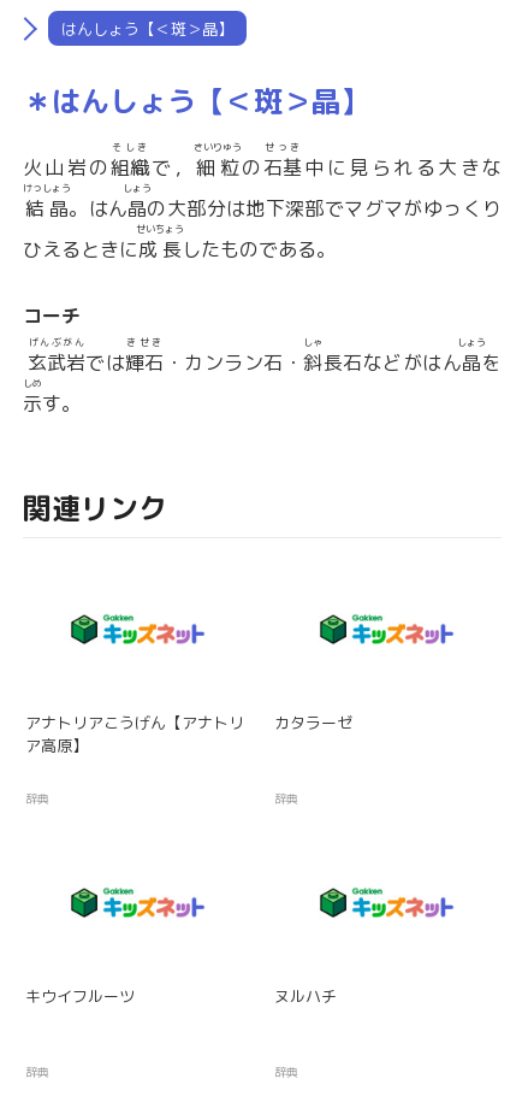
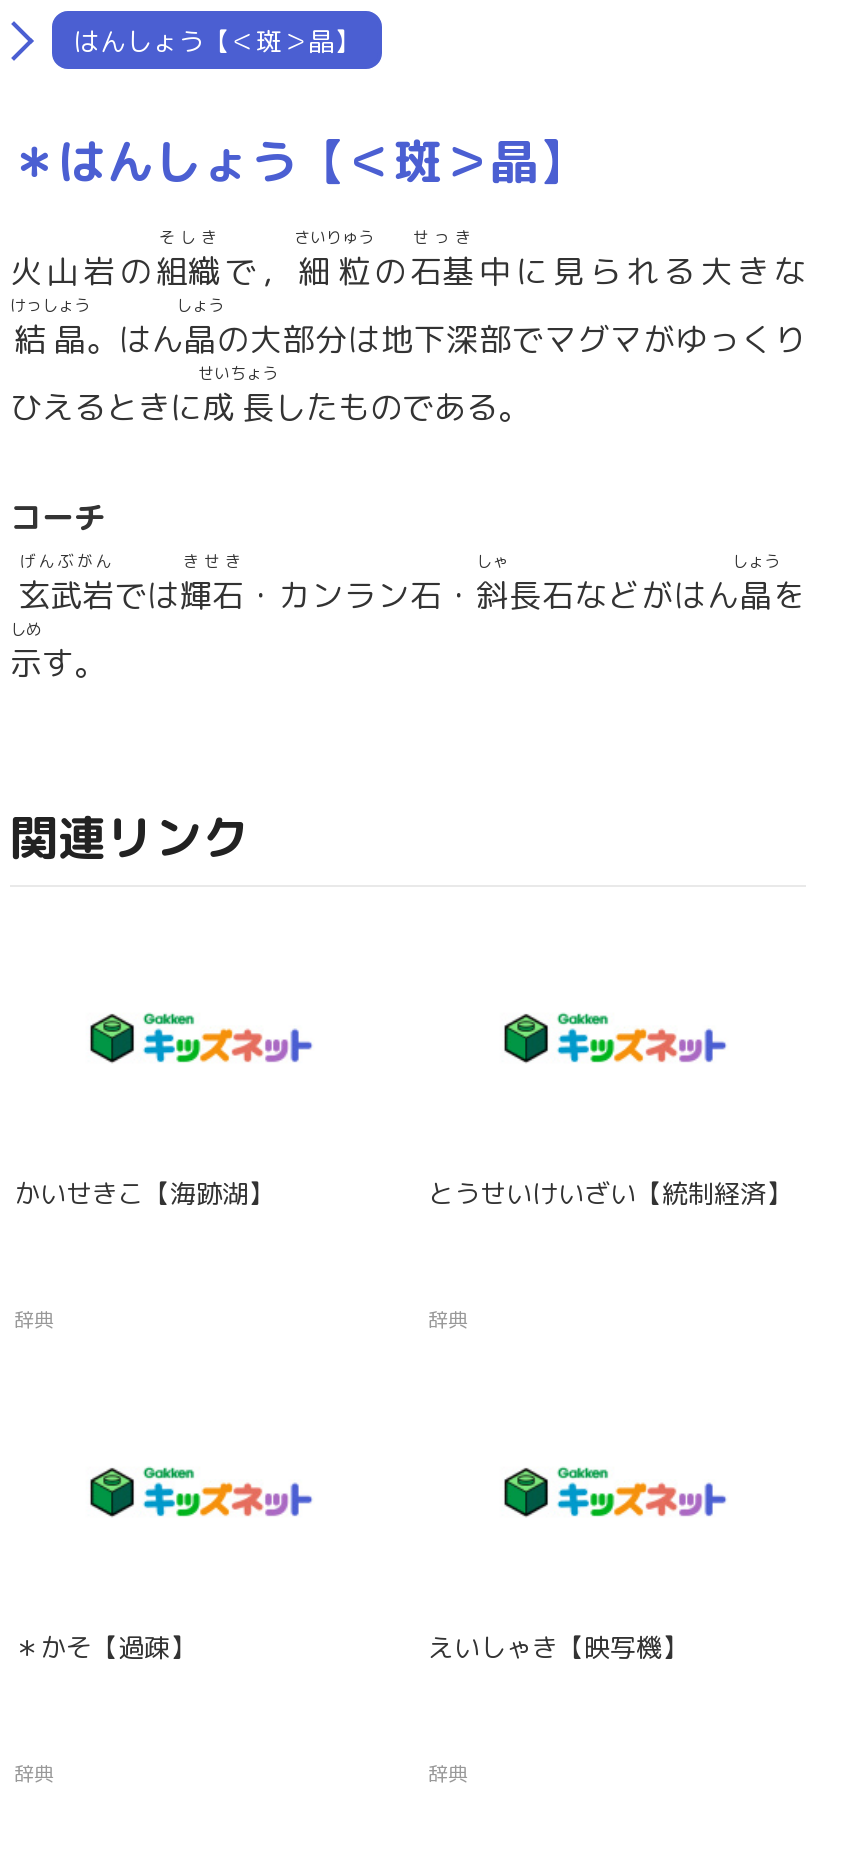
[25,712,244,757] アナトリアこうげん【アナトリ | ア高原】 -> [14,1176,274,1212] かいせきこ【海跡湖】
[274,712,352,734] カタラーゼ -> [428,1176,792,1212] とうせいけいざい【統制経済】
[25,985,135,1007] キウイフルーツ -> [14,1630,196,1666] ＊かそ【過疎】
[274,985,337,1007] ヌルハチ -> [428,1630,688,1666] えいしゃき【映写機】

